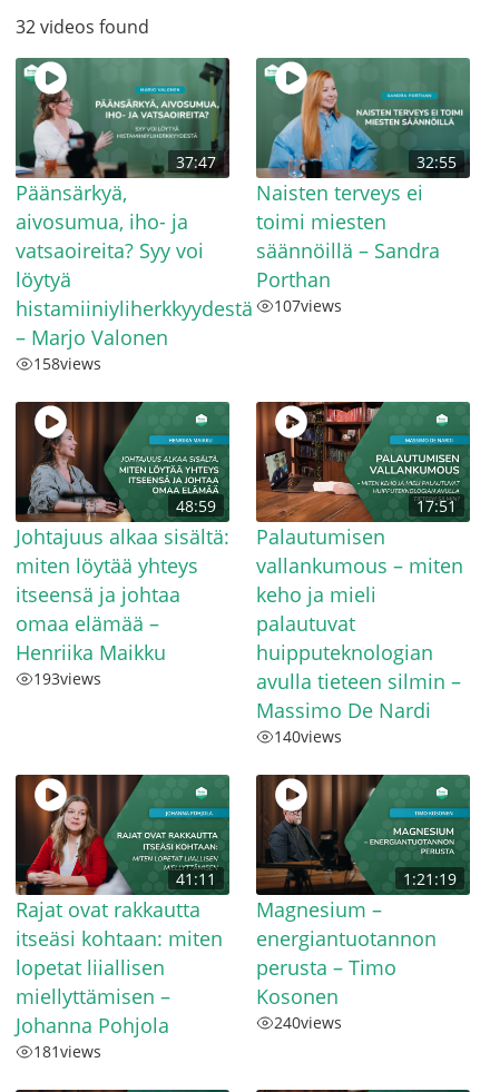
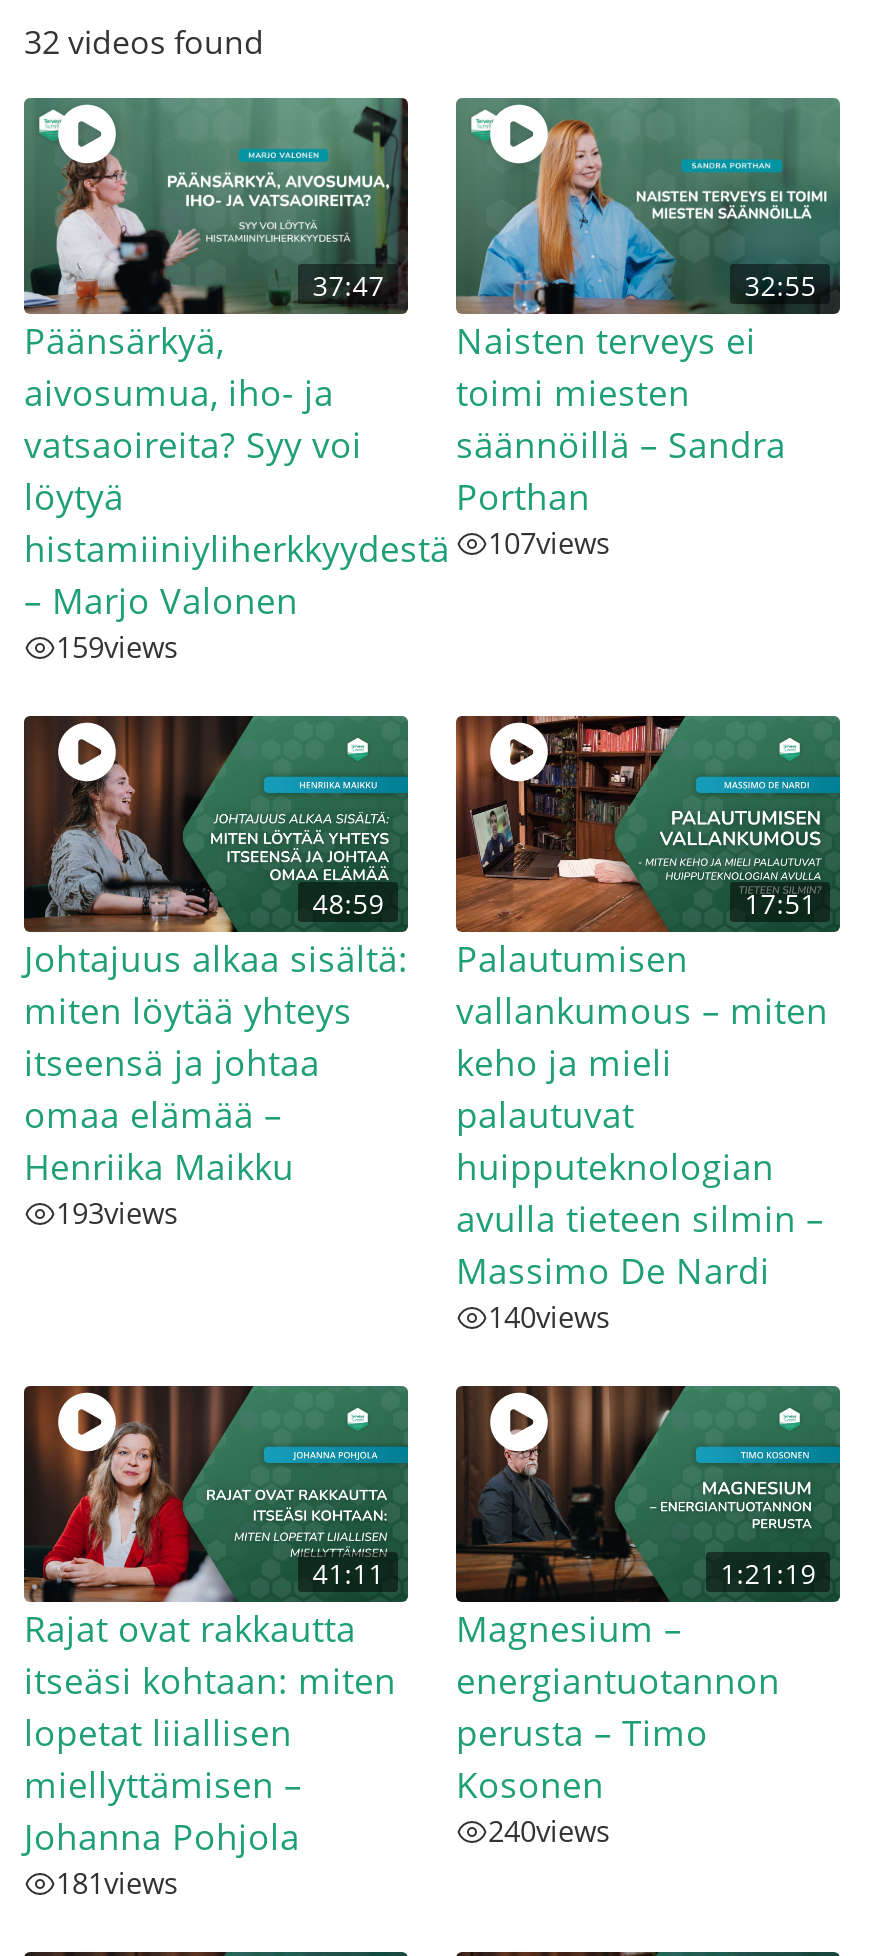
[33,353,101,374] 158views -> [56,628,178,666] 159views

